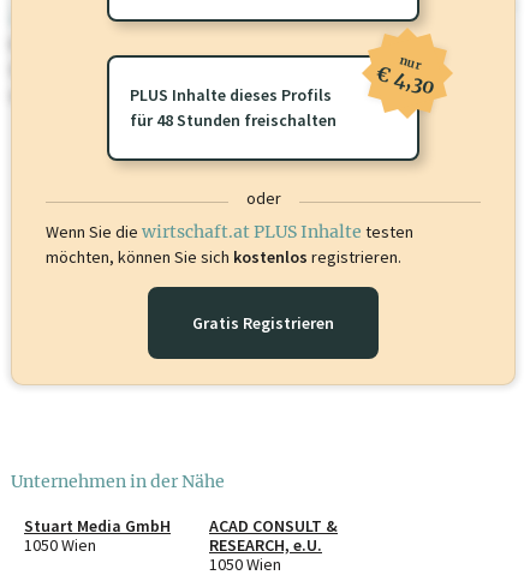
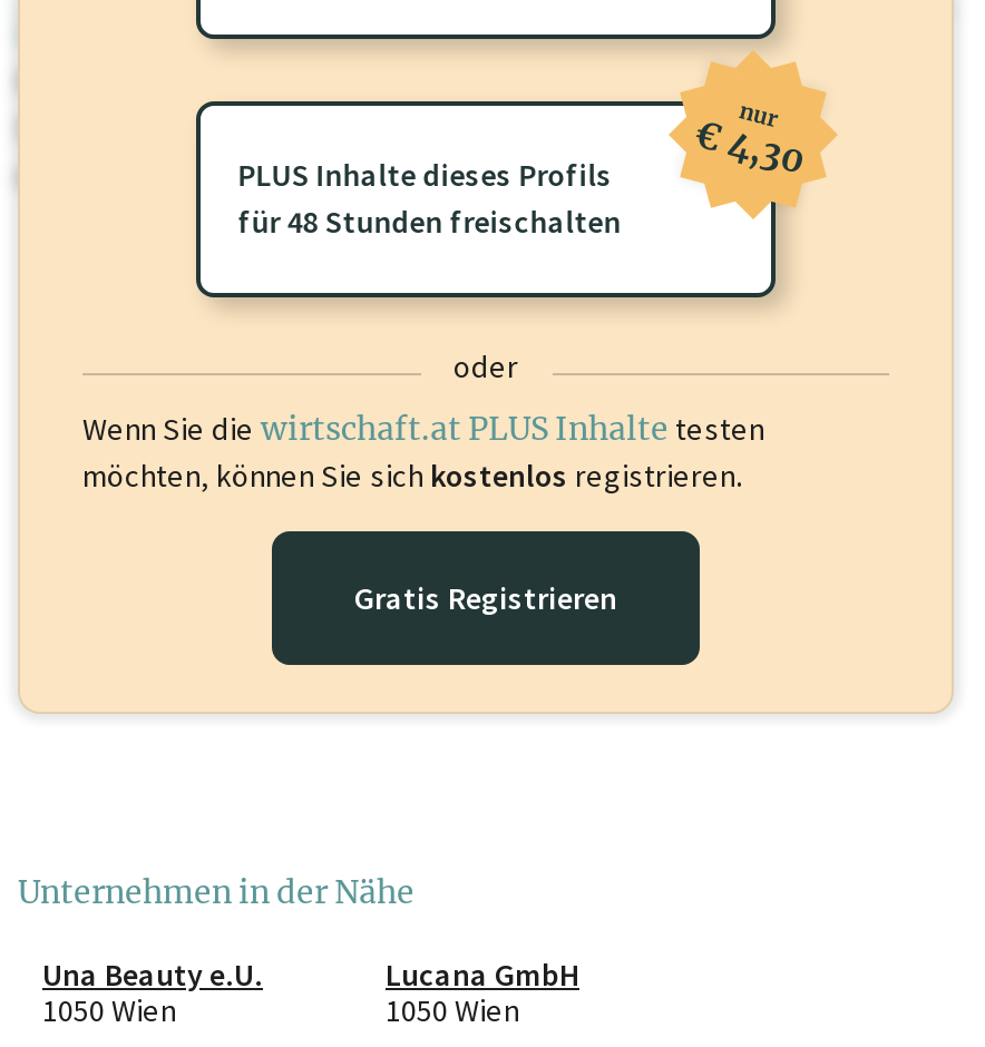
[24,515,171,537] Stuart Media GmbH -> [42,955,263,996] Una Beauty e.U.
[209,515,338,556] ACAD CONSULT & | RESEARCH, e.U. -> [386,955,579,996] Lucana GmbH

